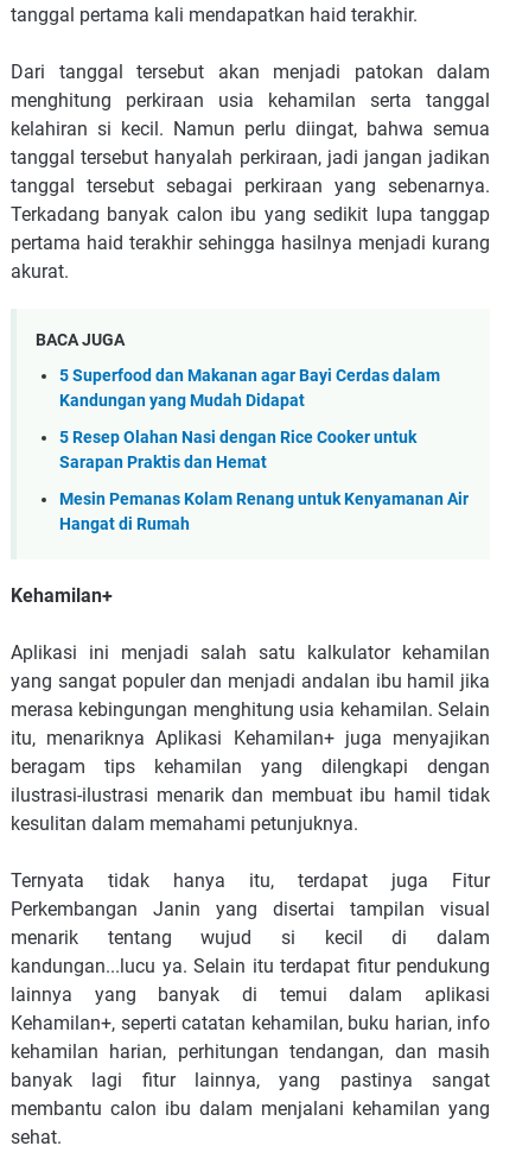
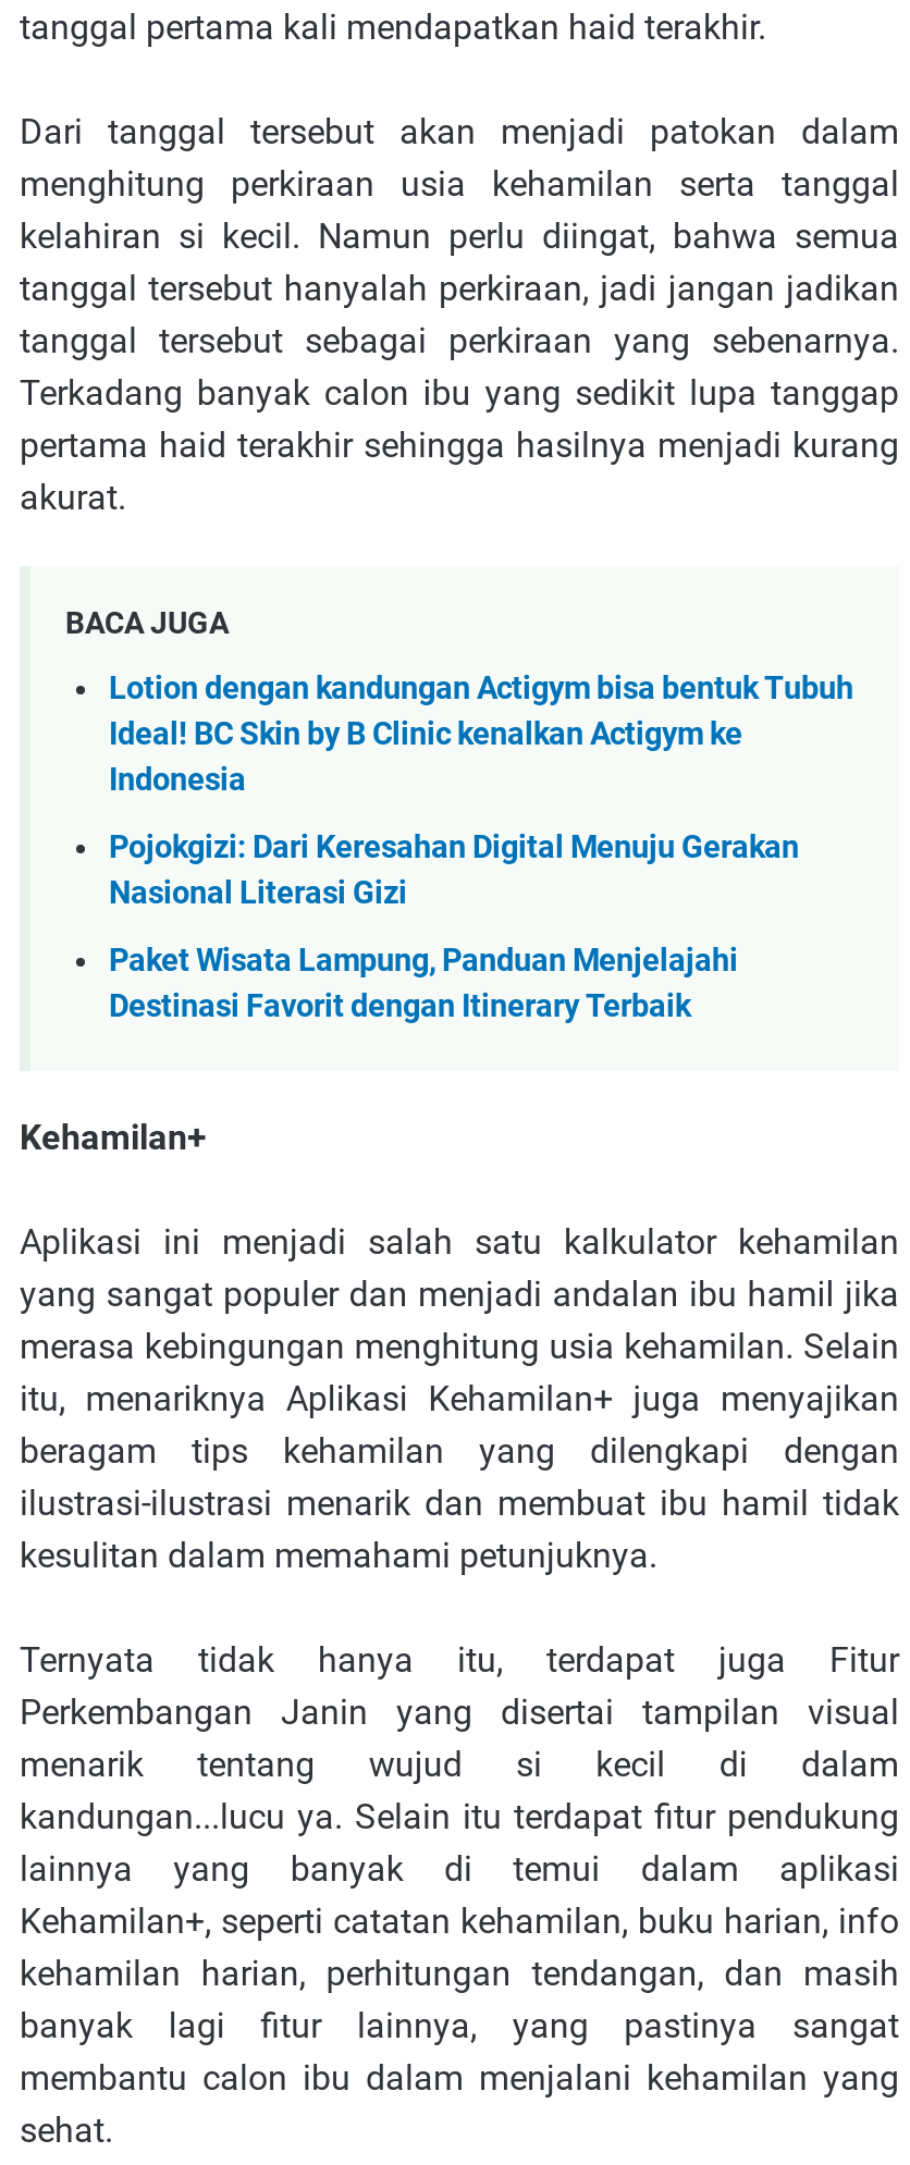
[59,366,440,411] 5 Superfood dan Makanan agar Bayi Cerdas dalam | Kandungan yang Mudah Didapat -> [109,671,853,800] Lotion dengan kandungan Actigym bisa bentuk Tubuh | Ideal! BC Skin by B Clinic kenalkan Actigym ke | Indonesia
[59,427,416,473] 5 Resep Olahan Nasi dengan Rice Cooker untuk | Sarapan Praktis dan Hemat -> [109,829,799,912] Pojokgizi: Dari Keresahan Digital Menuju Gerakan | Nasional Literasi Gizi
[59,489,469,534] Mesin Pemanas Kolam Renang untuk Kenyamanan Air | Hangat di Rumah -> [109,942,738,1024] Paket Wisata Lampung, Panduan Menjelajahi | Destinasi Favorit dengan Itinerary Terbaik

